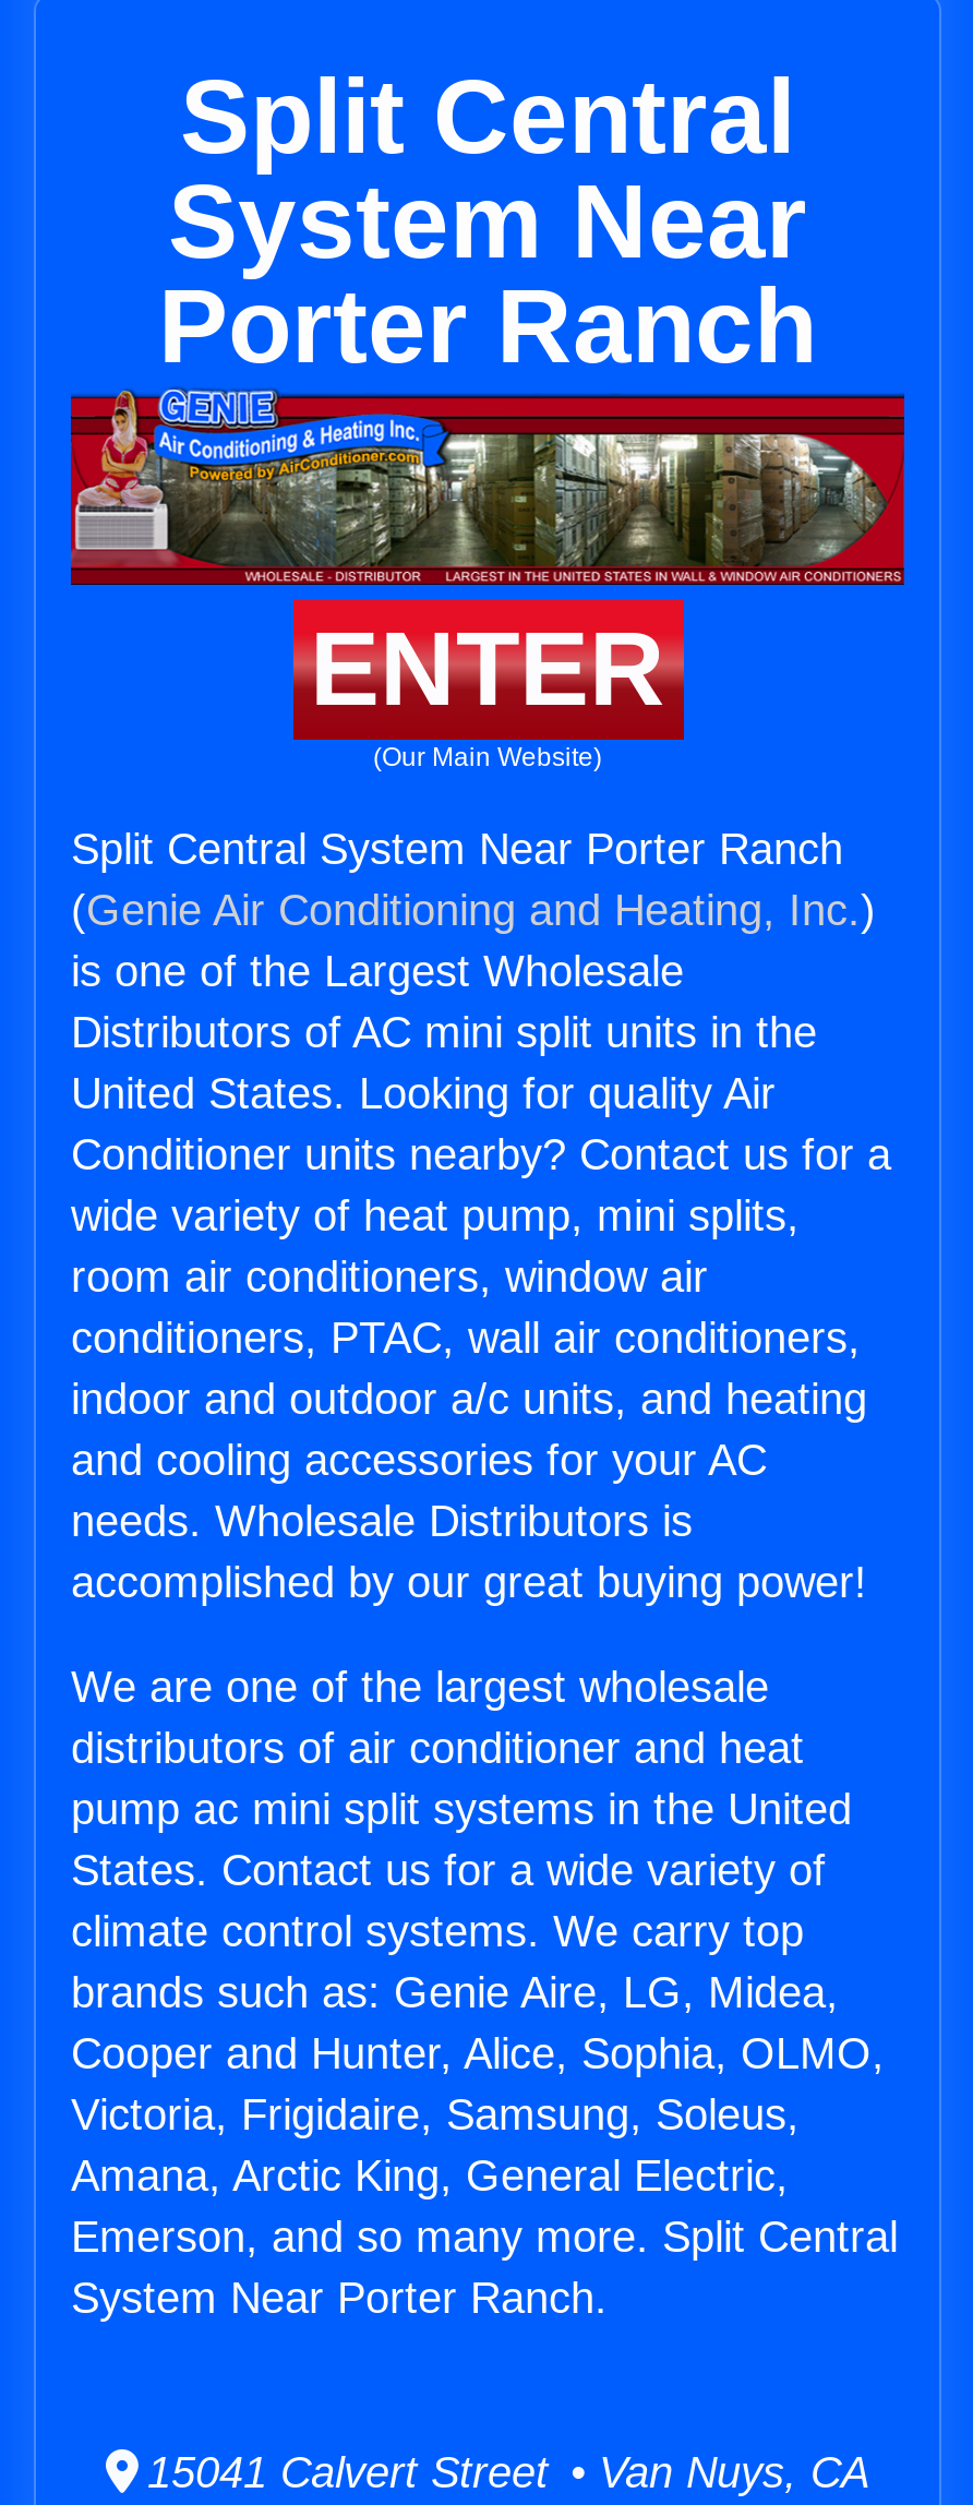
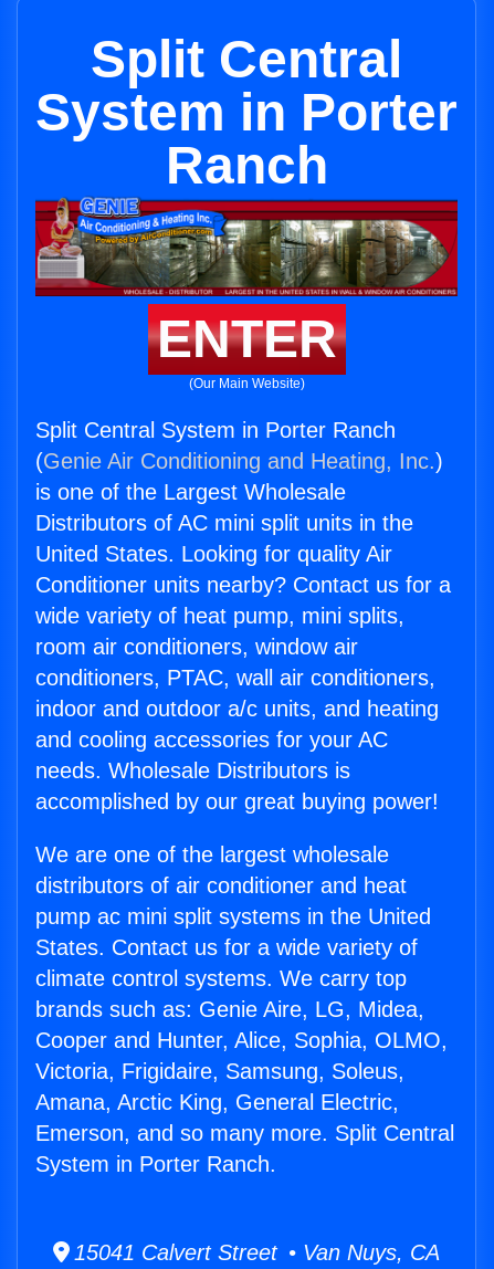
[158,164,817,384] System Near | Porter Ranch -> [35,83,458,195] System in Porter | Ranch
[71,825,843,873] Split Central System Near Porter Ranch -> [35,418,396,442] Split Central System in Porter Ranch
[71,2274,608,2322] System Near Porter Ranch. -> [35,1152,276,1176] System in Porter Ranch.

